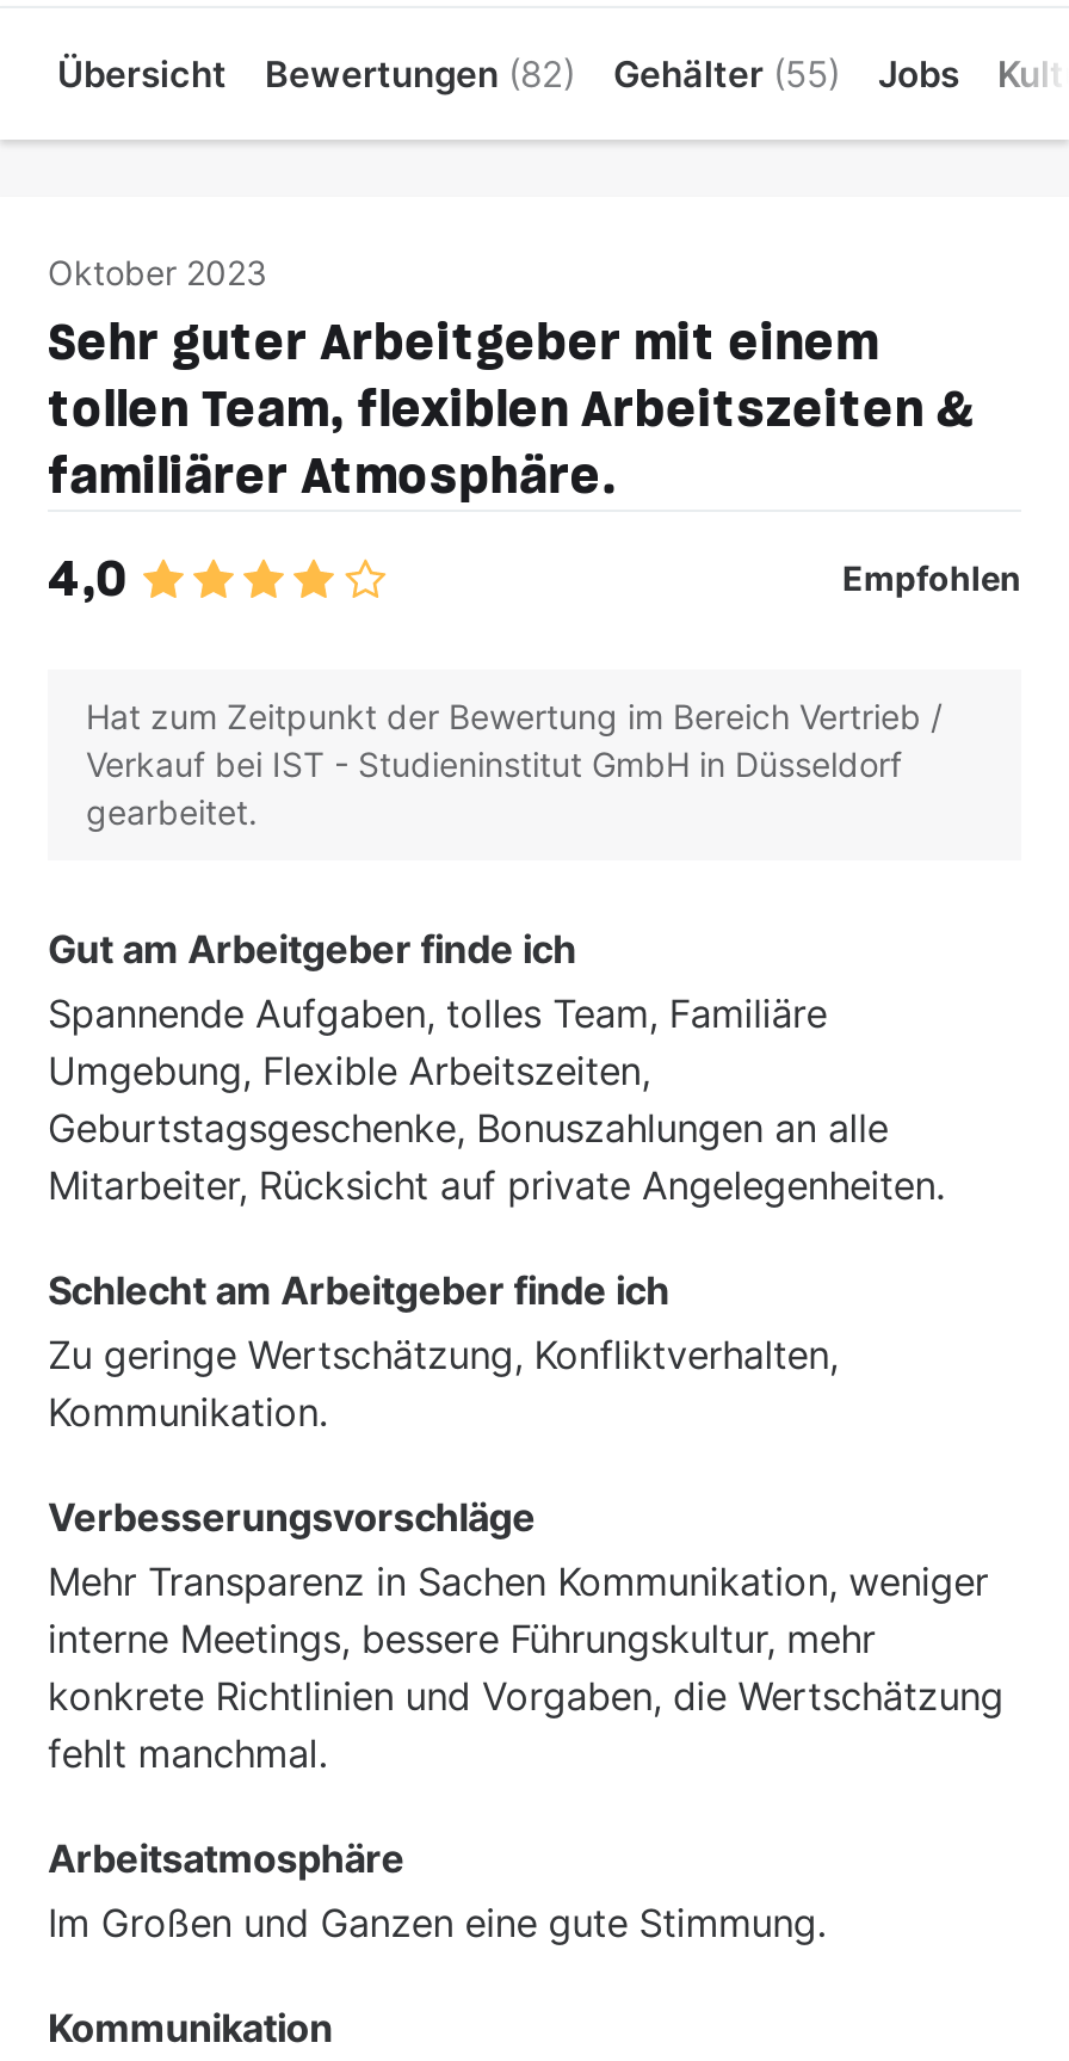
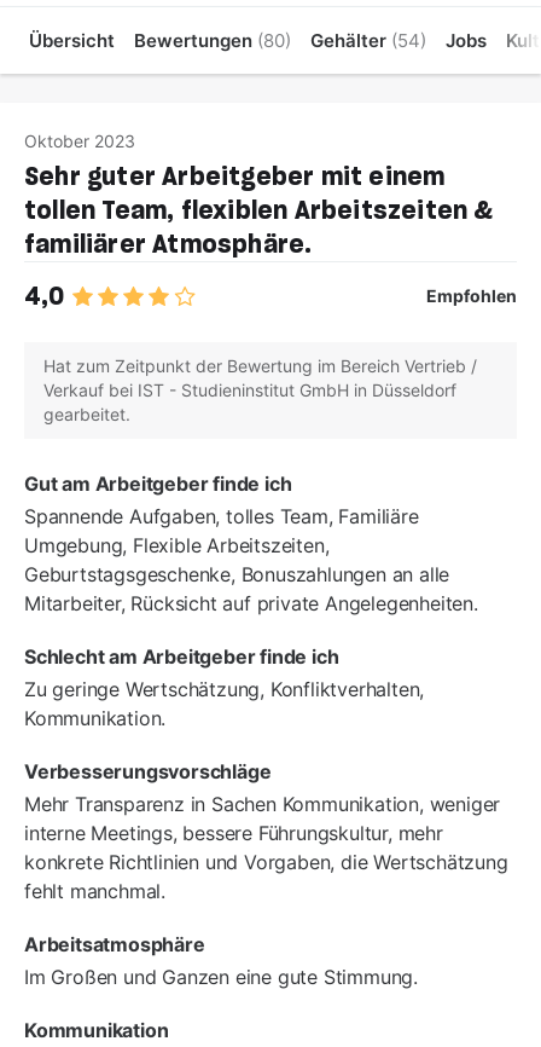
[265,51,575,96] Bewertungen (82) -> [134,29,291,52] Bewertungen (80)
[613,51,840,96] Gehälter (55) -> [310,29,426,52] Gehälter (54)

